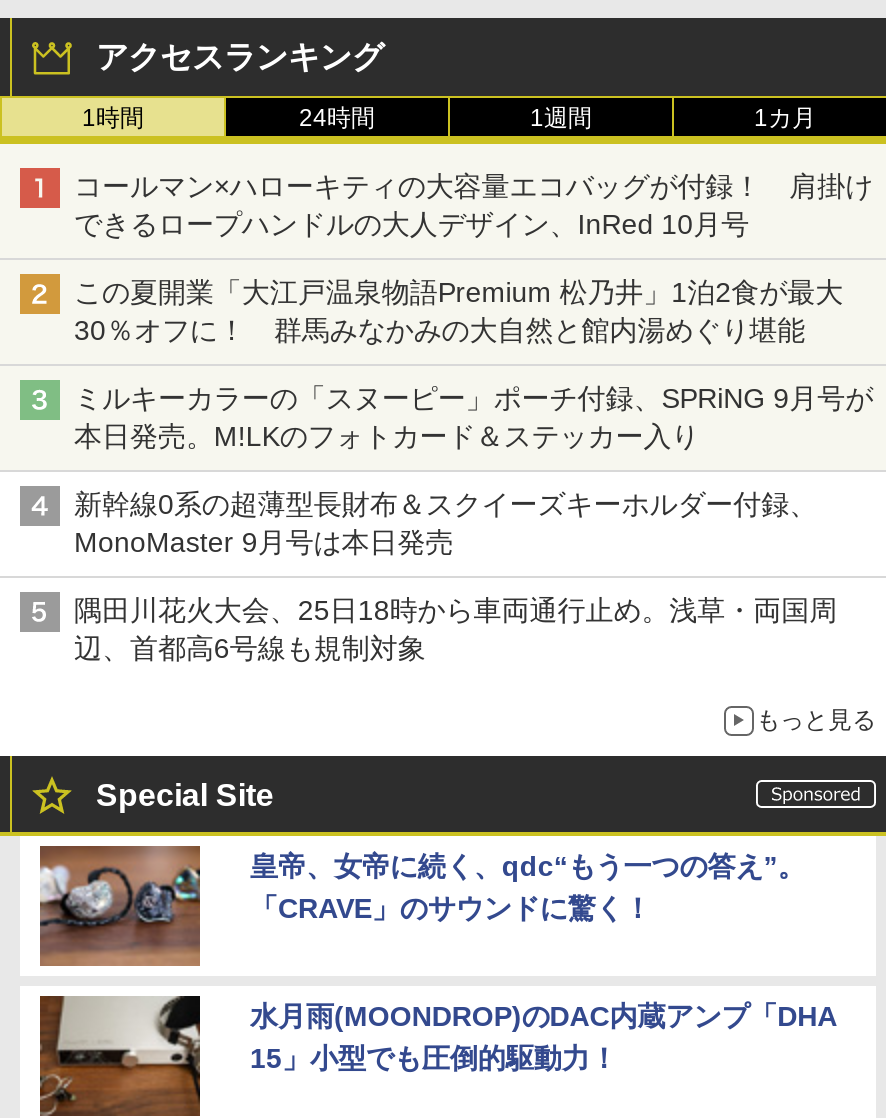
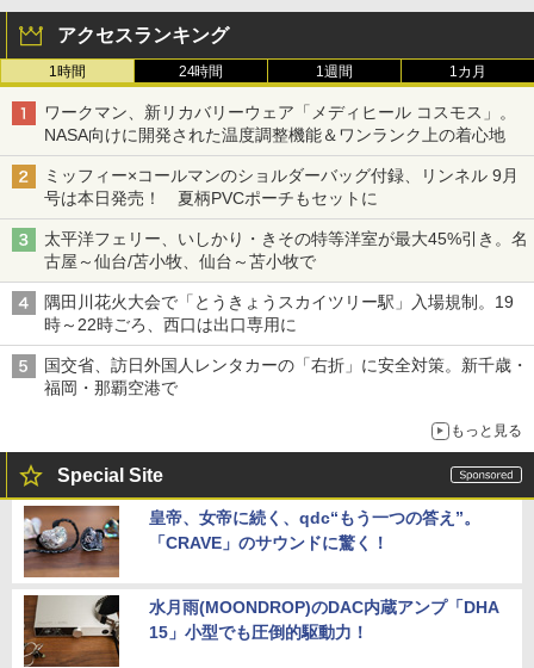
[74,170,873,240] コールマン×ハローキティの大容量エコバッグが付録！ 肩掛け | できるロープハンドルの大人デザイン、InRed 10月号 -> [44,102,516,144] ワークマン、新リカバリーウェア「メディヒール コスモス」。 | NASA向けに開発された温度調整機能＆ワンランク上の着心地
[74,276,843,346] この夏開業「大江戸温泉物語Premium 松乃井」1泊2食が最大 | 30％オフに！ 群馬みなかみの大自然と館内湯めぐり堪能 -> [44,166,518,207] ミッフィー×コールマンのショルダーバッグ付録、リンネル 9月 | 号は本日発売！ 夏柄PVCポーチもセットに
[74,382,873,452] ミルキーカラーの「スヌーピー」ポーチ付録、SPRiNG 9月号が | 本日発売。M!LKのフォトカード＆ステッカー入り -> [44,229,528,271] 太平洋フェリー、いしかり・きその特等洋室が最大45%引き。名 | 古屋～仙台/苫小牧、仙台～苫小牧で
[74,488,817,558] 新幹線0系の超薄型長財布＆スクイーズキーホルダー付録、 | MonoMaster 9月号は本日発売 -> [44,292,513,334] 隅田川花火大会で「とうきょうスカイツリー駅」入場規制。19 | 時～22時ごろ、西口は出口専用に
[74,594,837,664] 隅田川花火大会、25日18時から車両通行止め。浅草・両国周 | 辺、首都高6号線も規制対象 -> [44,355,528,397] 国交省、訪日外国人レンタカーの「右折」に安全対策。新千歳・ | 福岡・那覇空港で

